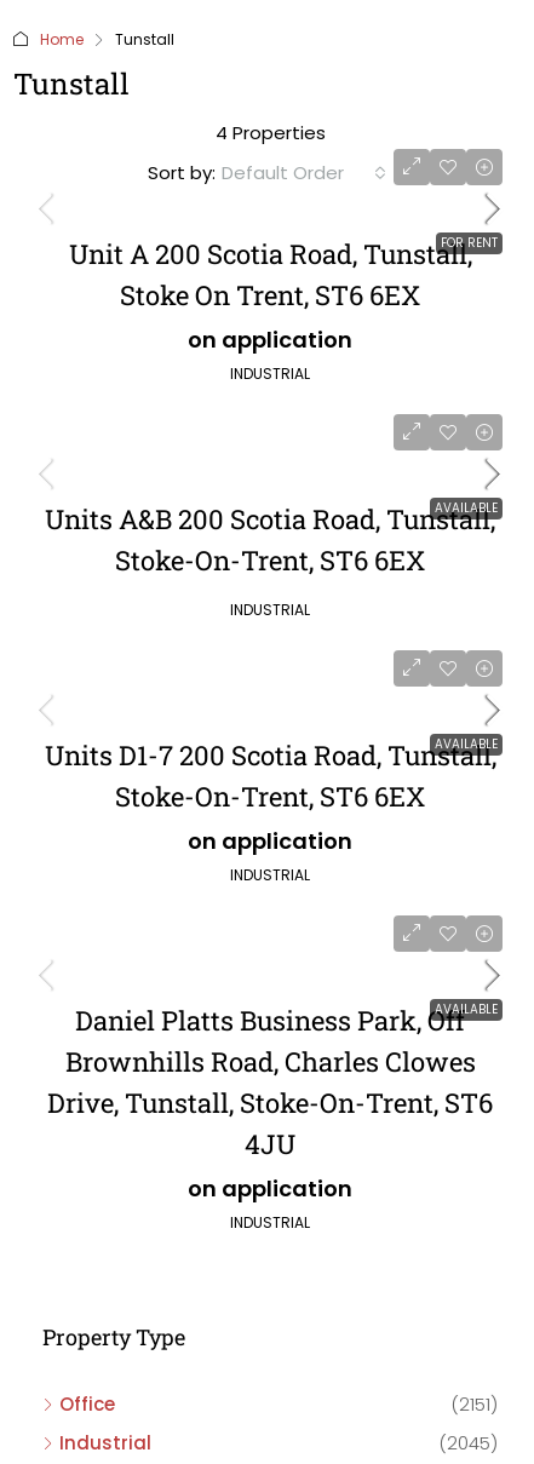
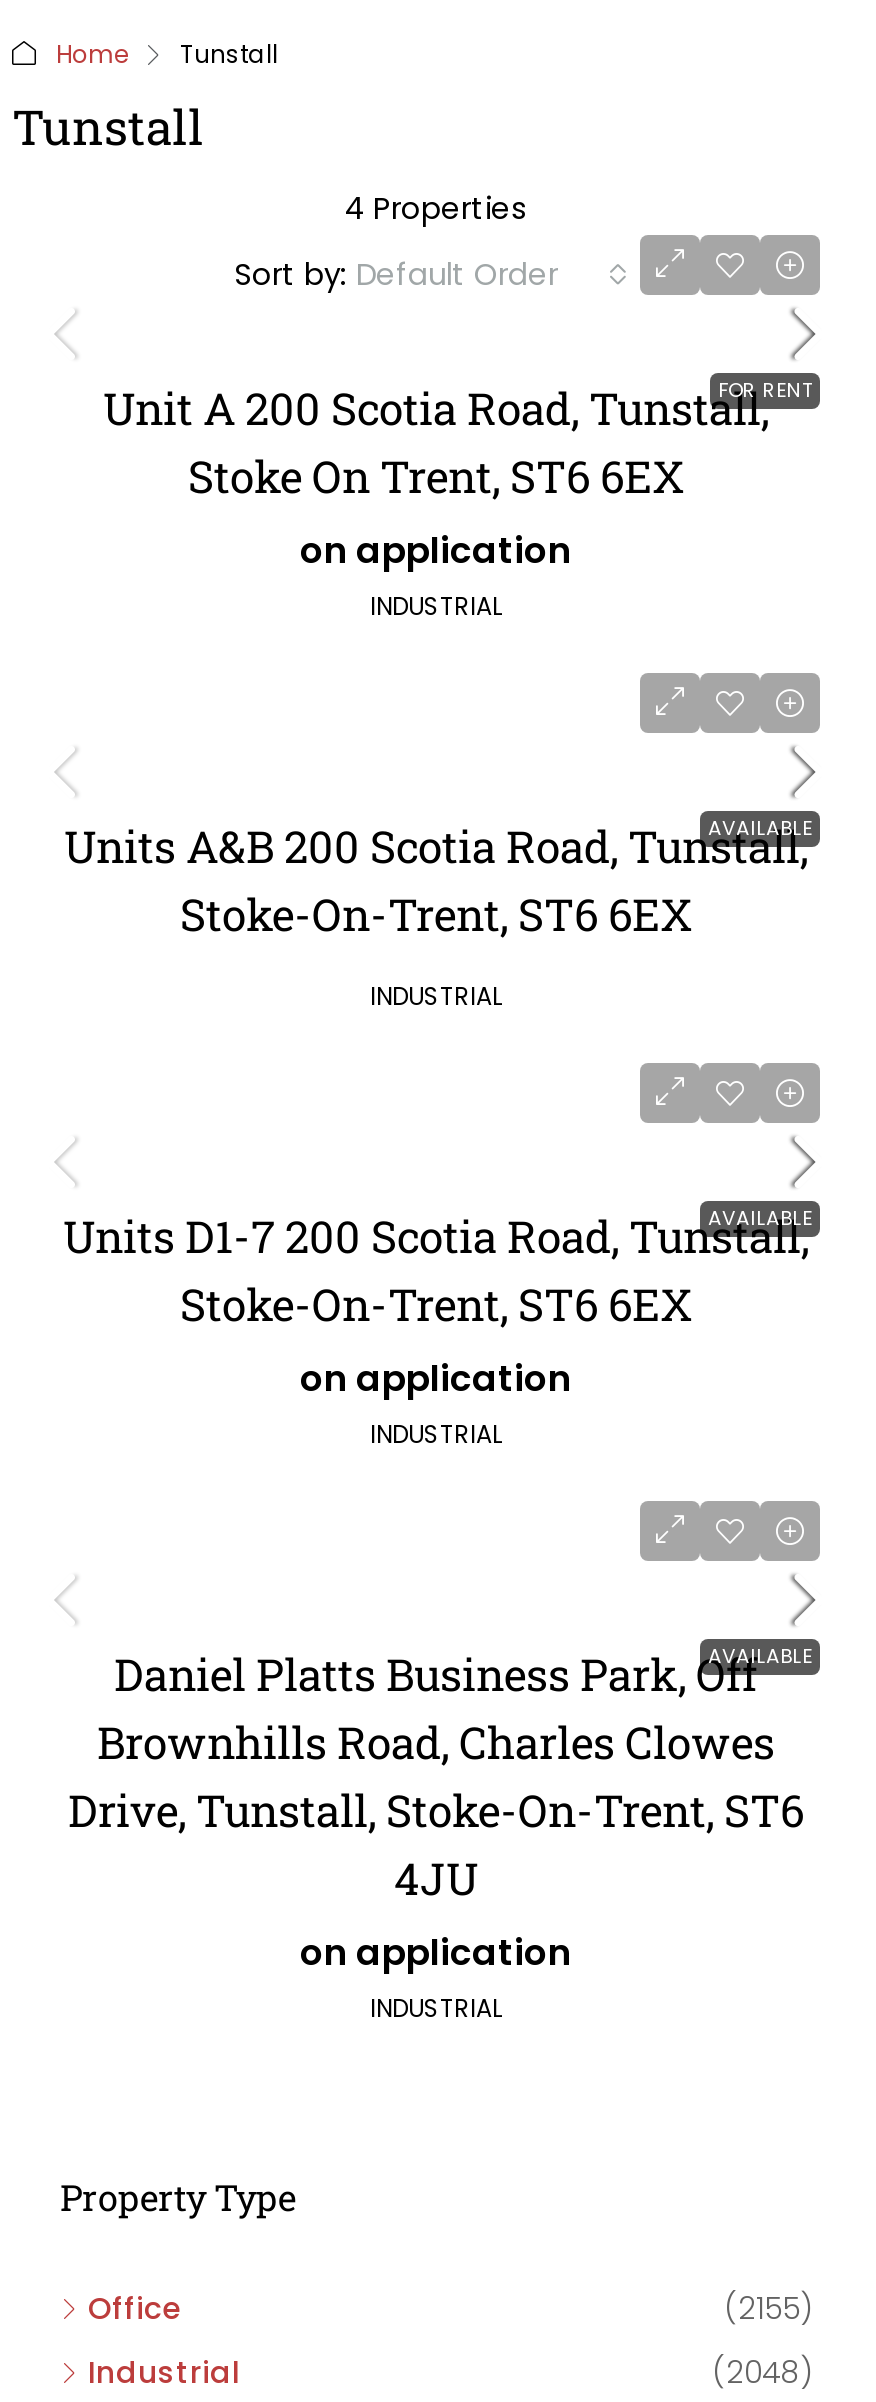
[450,1391,498,1417] (2151) -> [724,2287,812,2329] (2155)
[438,1430,498,1456] (2045) -> [712,2351,812,2393] (2048)

